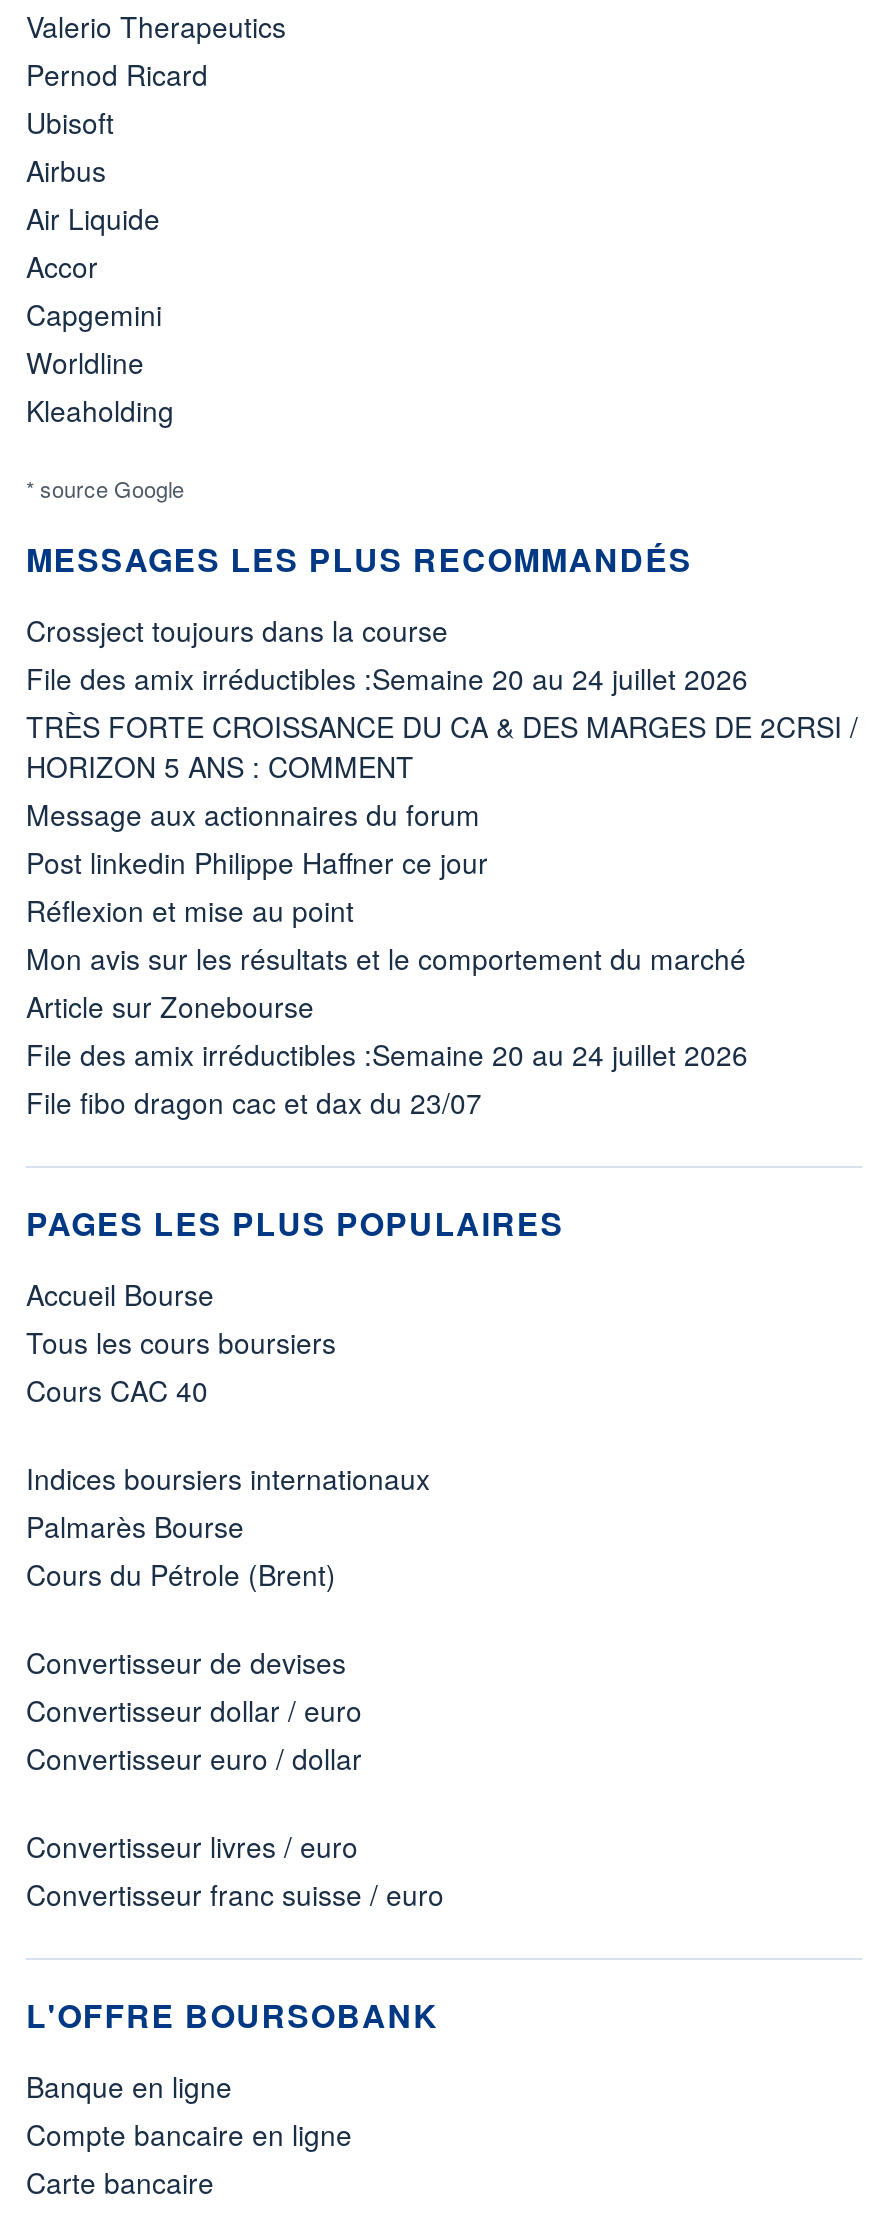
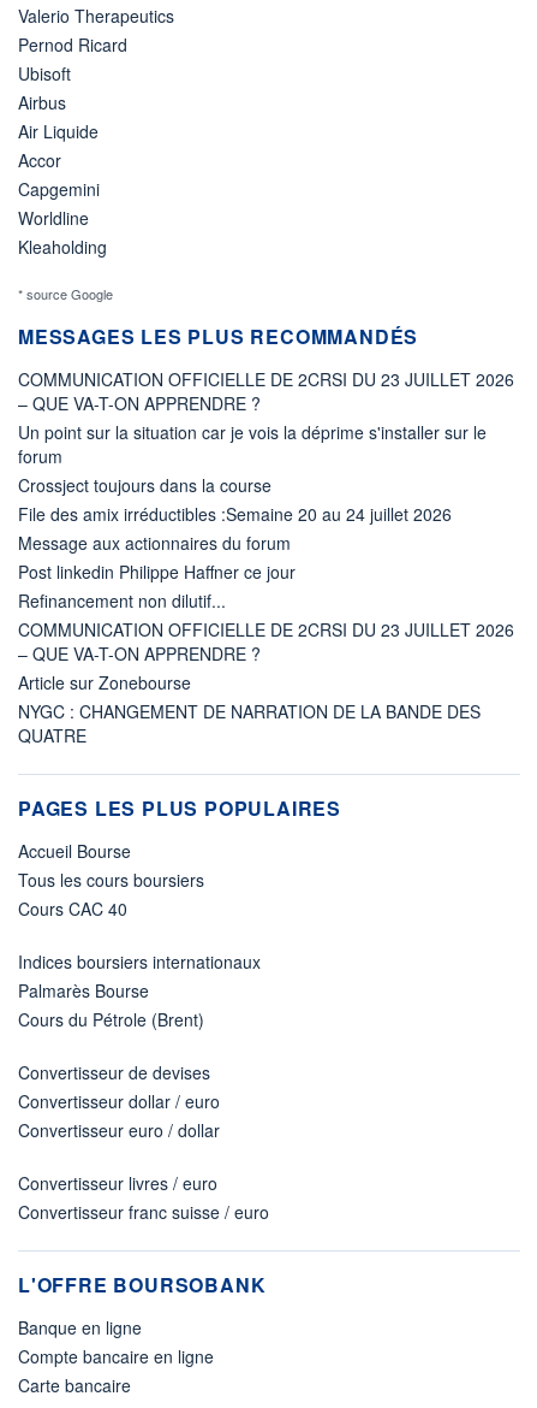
none -> [18,367,514,468] COMMUNICATION OFFICIELLE DE 2CRSI DU 23 JUILLET 2026 | – QUE VA-T-ON APPRENDRE ? | Un point sur la situation car je vois la déprime s'installer sur le | forum
moved [26,610,748,698] -> [18,473,452,526]: Crossject toujours dans la course | File des amix irréductibles :Semaine 20 au 24 juillet 2026
[26,706,858,786] TRÈS FORTE CROISSANCE DU CA & DES MARGES DE 2CRSI / | HORIZON 5 ANS : COMMENT -> none
[26,890,746,978] Réflexion et mise au point | Mon avis sur les résultats et le comportement du marché -> [18,588,514,665] Refinancement non dilutif... | COMMUNICATION OFFICIELLE DE 2CRSI DU 23 JUILLET 2026 | – QUE VA-T-ON APPRENDRE ?
[26,1034,748,1122] File des amix irréductibles :Semaine 20 au 24 juillet 2026 | File fibo dragon cac et dax du 23/07 -> [18,699,481,747] NYGC : CHANGEMENT DE NARRATION DE LA BANDE DES | QUATRE

